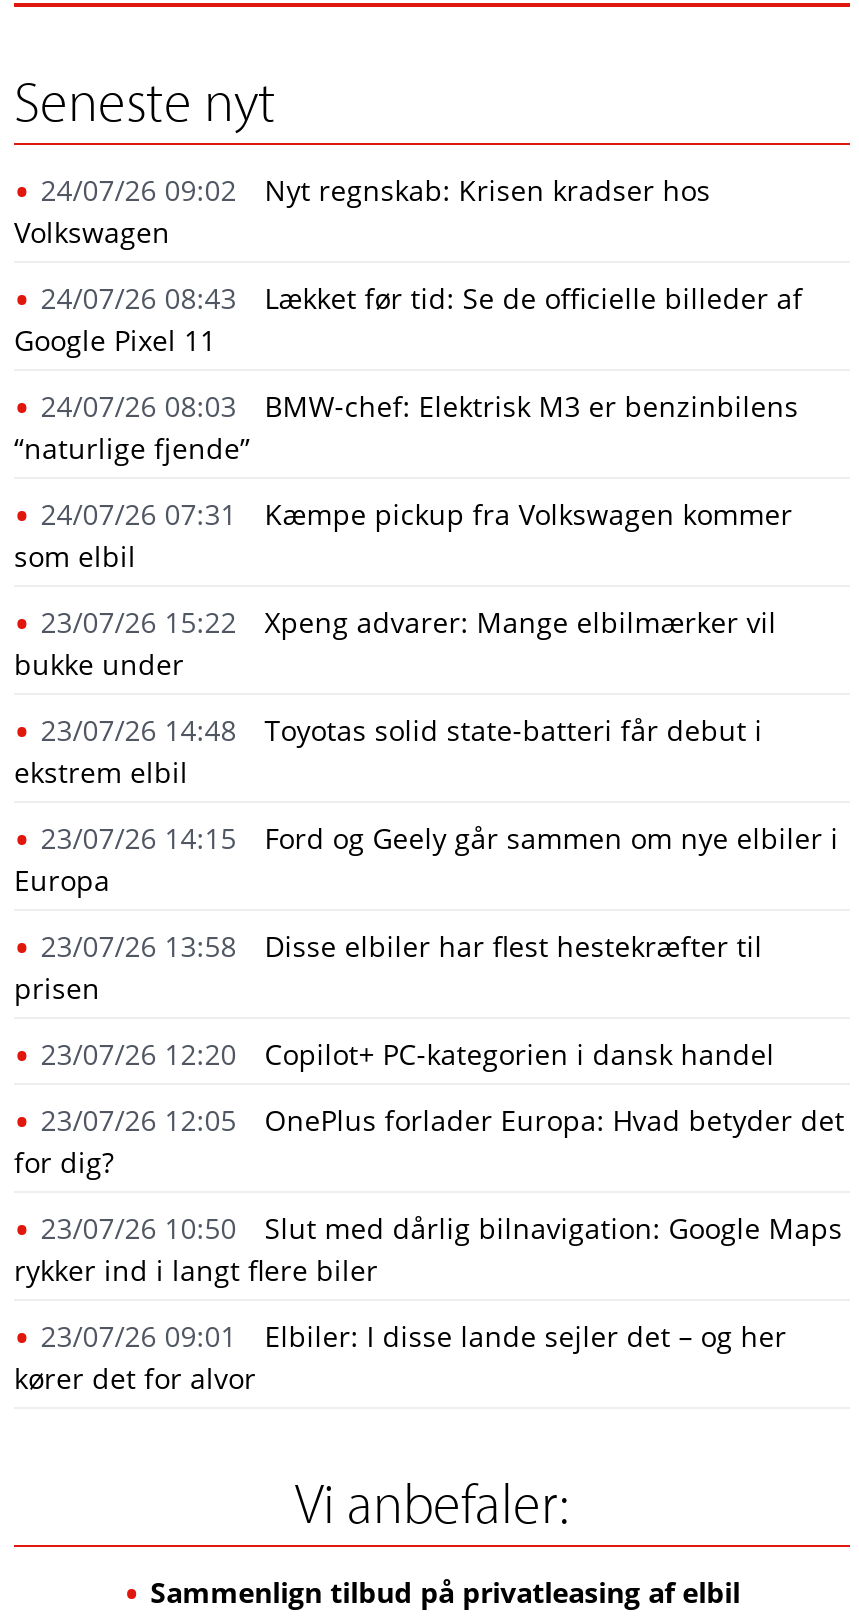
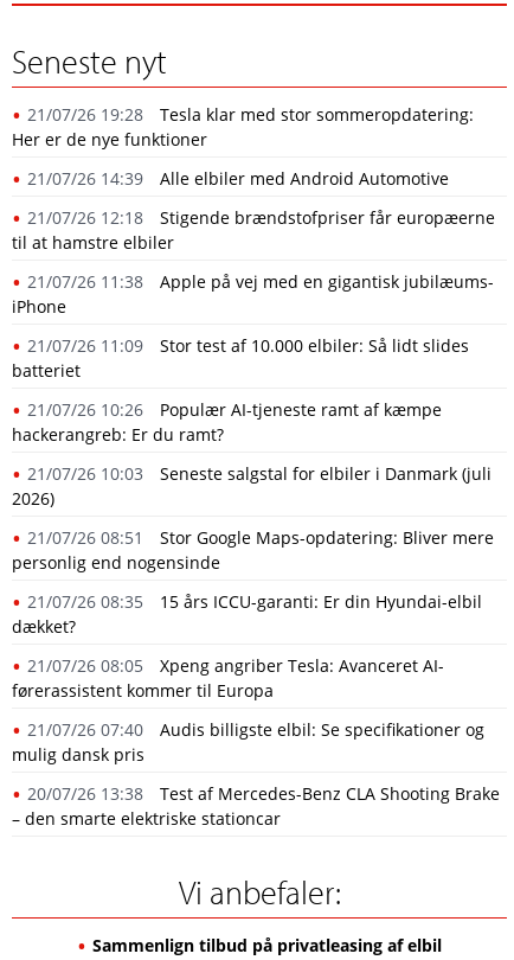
[14,171,710,251] 24/07/26 09:02 | Nyt regnskab: Krisen kradser hos | Volkswagen -> [12,103,474,151] 21/07/26 19:28 | Tesla klar med stor sommeropdatering: | Her er de nye funktioner
[14,279,802,359] 24/07/26 08:43 | Lækket før tid: Se de officielle billeder af | Google Pixel 11 -> [27,167,449,190] 21/07/26 14:39 | Alle elbiler med Android Automotive
[14,387,798,467] 24/07/26 08:03 | BMW-chef: Elektrisk M3 er benzinbilens | “naturlige fjende” -> [12,206,495,254] 21/07/26 12:18 | Stigende brændstofpriser får europæerne | til at hamstre elbiler
[14,495,792,575] 24/07/26 07:31 | Kæmpe pickup fra Volkswagen kommer | som elbil -> [12,270,494,318] 21/07/26 11:38 | Apple på vej med en gigantisk jubilæums- | iPhone
[14,603,776,683] 23/07/26 15:22 | Xpeng advarer: Mange elbilmærker vil | bukke under -> [12,334,469,382] 21/07/26 11:09 | Stor test af 10.000 elbiler: Så lidt slides | batteriet
[14,711,762,791] 23/07/26 14:48 | Toyotas solid state-batteri får debut i | ekstrem elbil -> [12,398,442,446] 21/07/26 10:26 | Populær AI-tjeneste ramt af kæmpe | hackerangreb: Er du ramt?
[14,819,838,899] 23/07/26 14:15 | Ford og Geely går sammen om nye elbiler i | Europa -> [12,462,492,510] 21/07/26 10:03 | Seneste salgstal for elbiler i Danmark (juli | 2026)
[14,927,762,1007] 23/07/26 13:58 | Disse elbiler har flest hestekræfter til | prisen -> [12,526,494,574] 21/07/26 08:51 | Stor Google Maps-opdatering: Bliver mere | personlig end nogensinde
[40,1035,774,1073] 23/07/26 12:20 | Copilot+ PC-kategorien i dansk handel -> [12,590,482,638] 21/07/26 08:35 | 15 års ICCU-garanti: Er din Hyundai-elbil | dækket?
[14,1101,844,1181] 23/07/26 12:05 | OnePlus forlader Europa: Hvad betyder det | for dig? -> [12,654,444,702] 21/07/26 08:05 | Xpeng angriber Tesla: Avanceret AI- | førerassistent kommer til Europa
[14,1209,842,1289] 23/07/26 10:50 | Slut med dårlig bilnavigation: Google Maps | rykker ind i langt flere biler -> [12,718,485,766] 21/07/26 07:40 | Audis billigste elbil: Se specifikationer og | mulig dansk pris
[14,1317,786,1397] 23/07/26 09:01 | Elbiler: I disse lande sejler det – og her | kører det for alvor -> [12,782,500,830] 20/07/26 13:38 | Test af Mercedes-Benz CLA Shooting Brake | – den smarte elektriske stationcar

